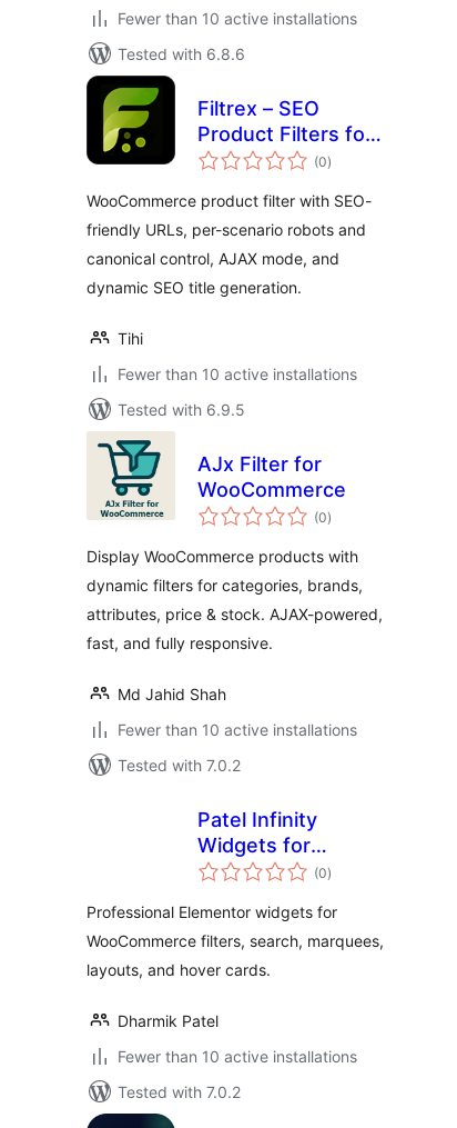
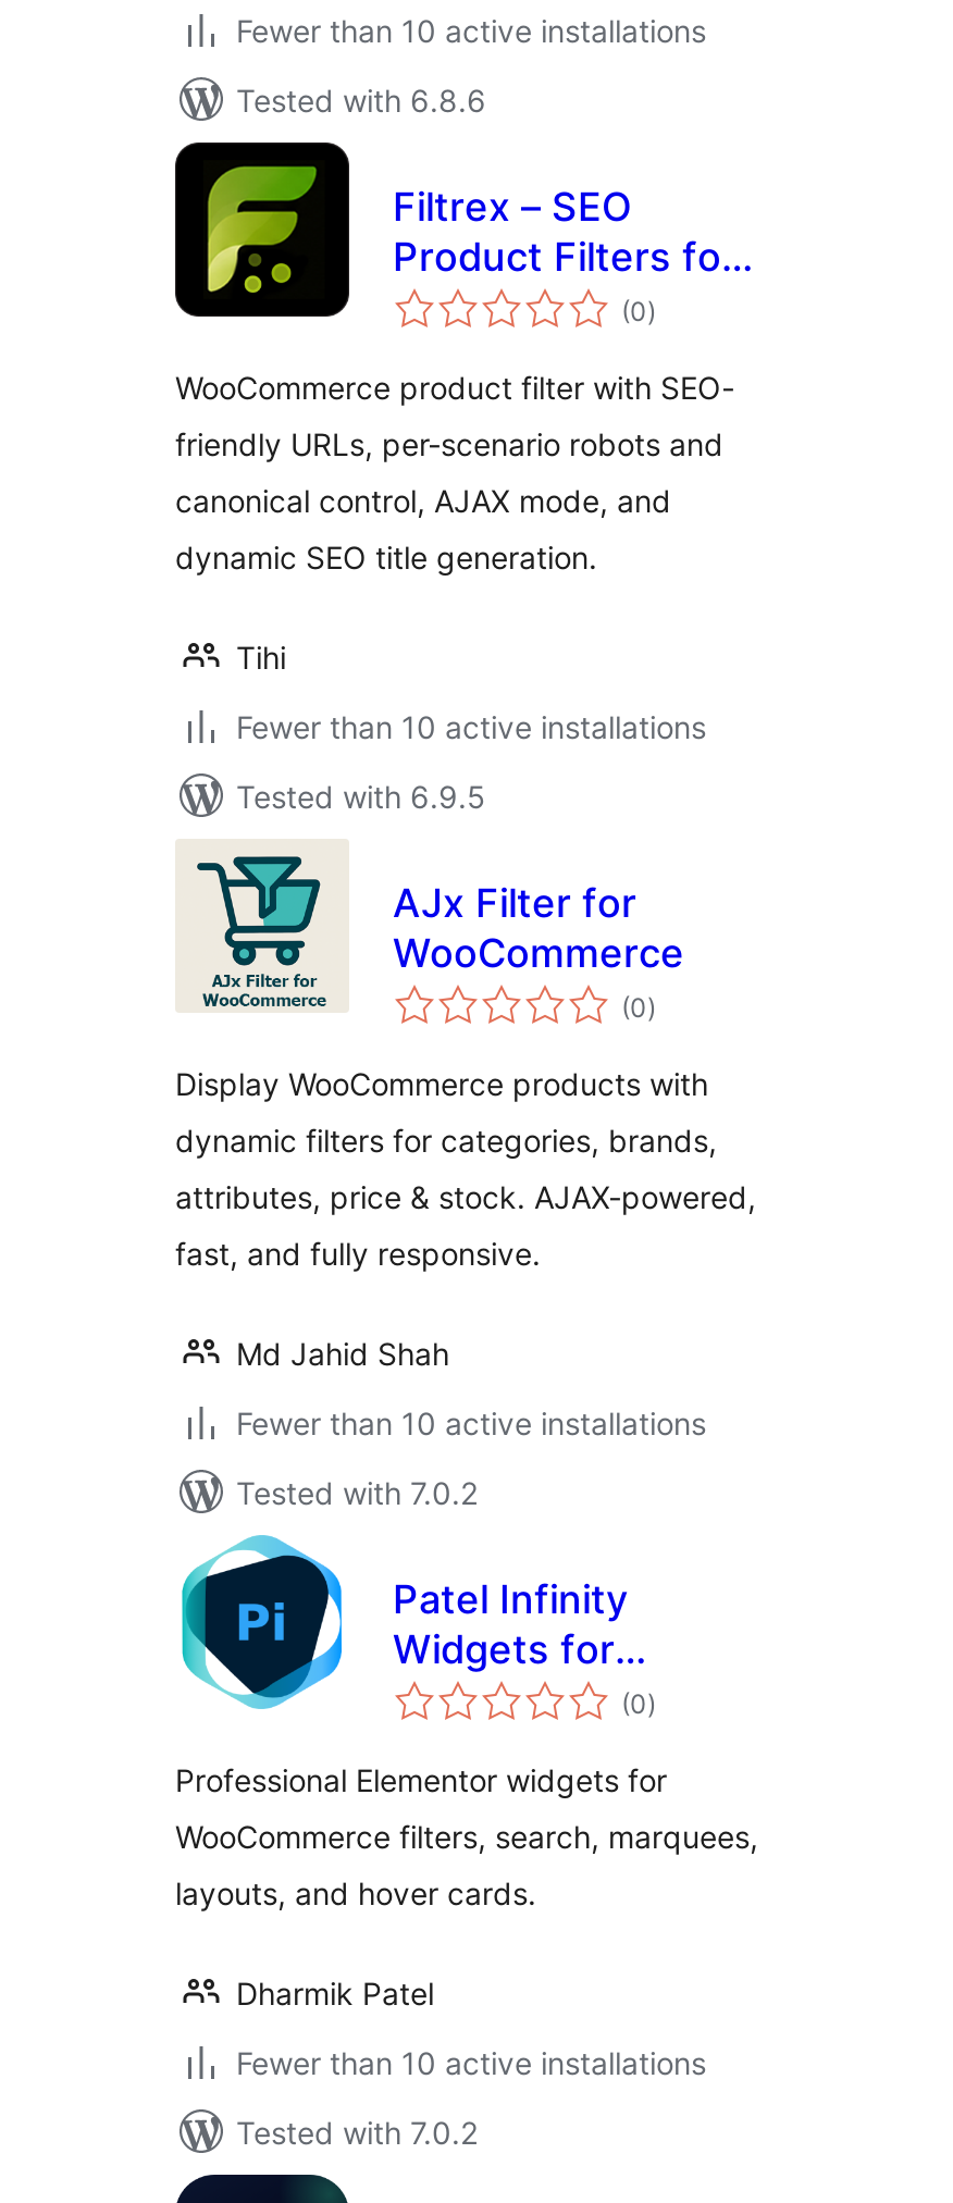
none -> [180,1533,345,1711] [image]

